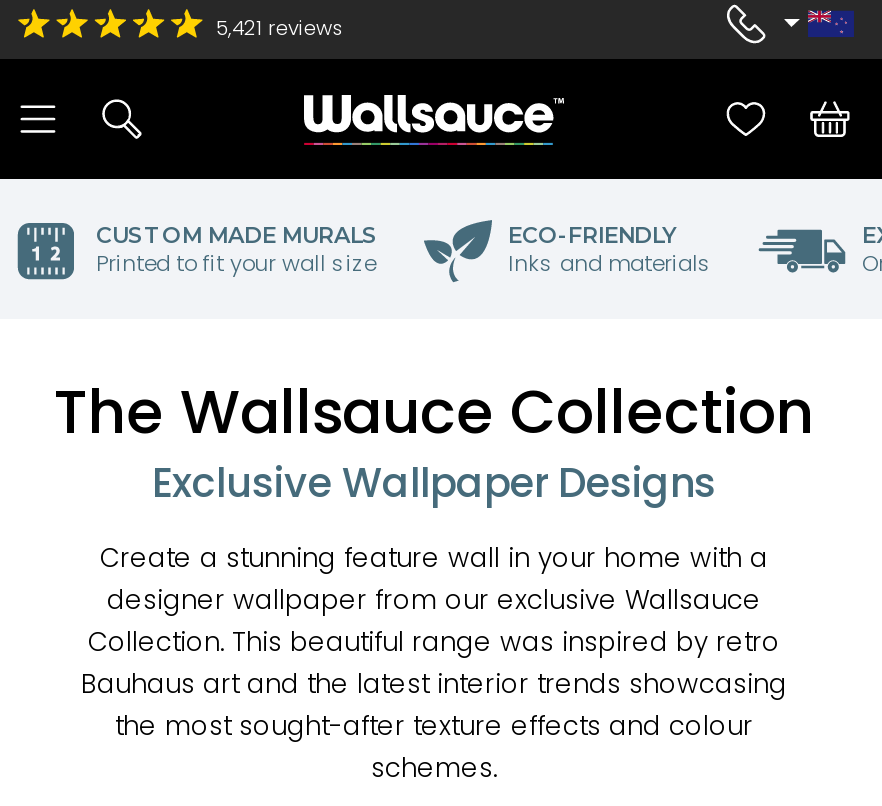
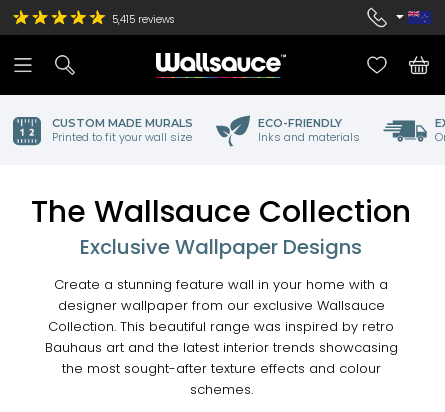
[216,13,340,43] 5,421 reviews -> [112,12,174,27] 5,415 reviews

